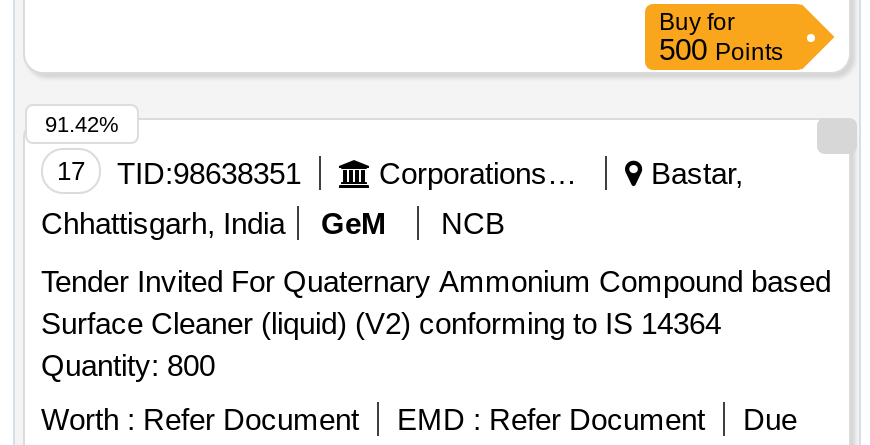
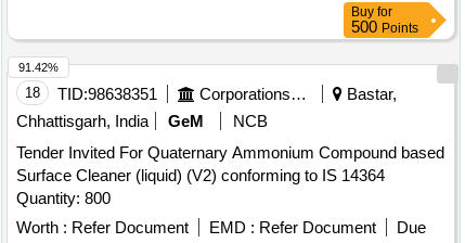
[57,156,301,190] 17 TID:98638351 -> [25,85,157,103] 18 TID:98638351

